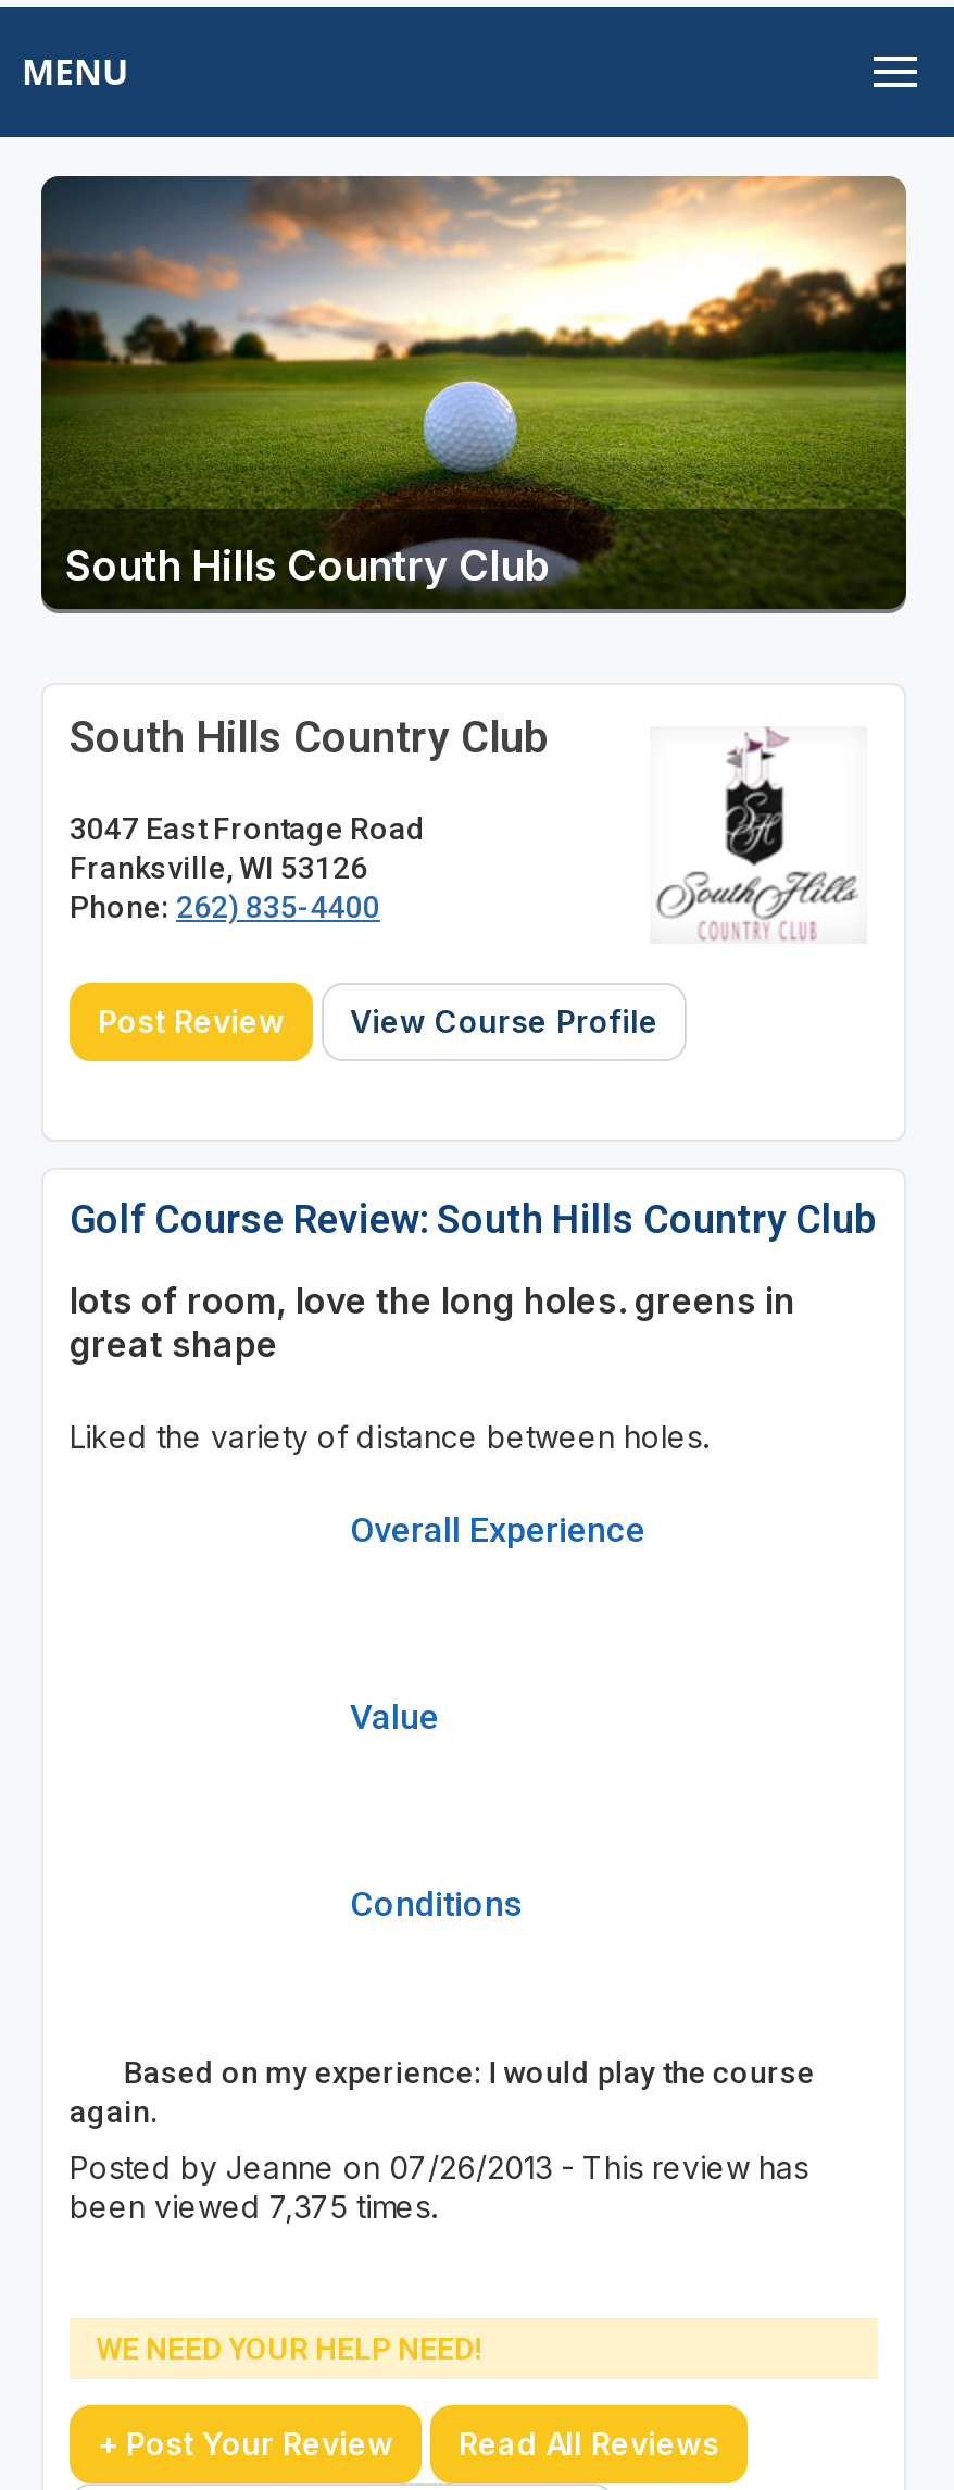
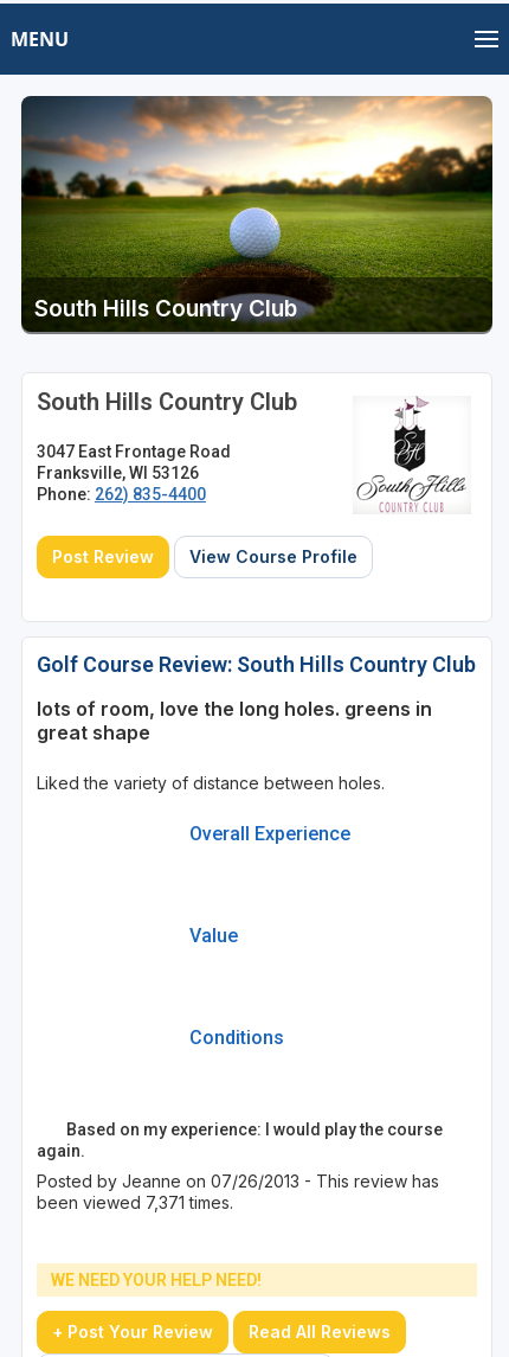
[70,2187,437,2224] been viewed 7,375 times. -> [37,1192,233,1212] been viewed 7,371 times.

